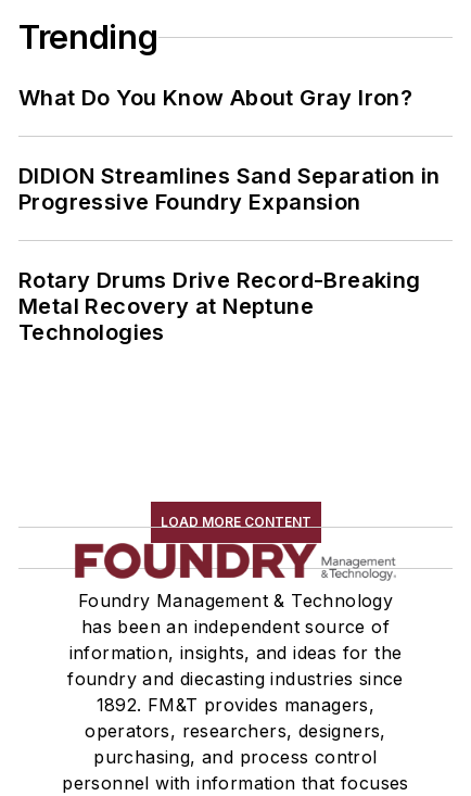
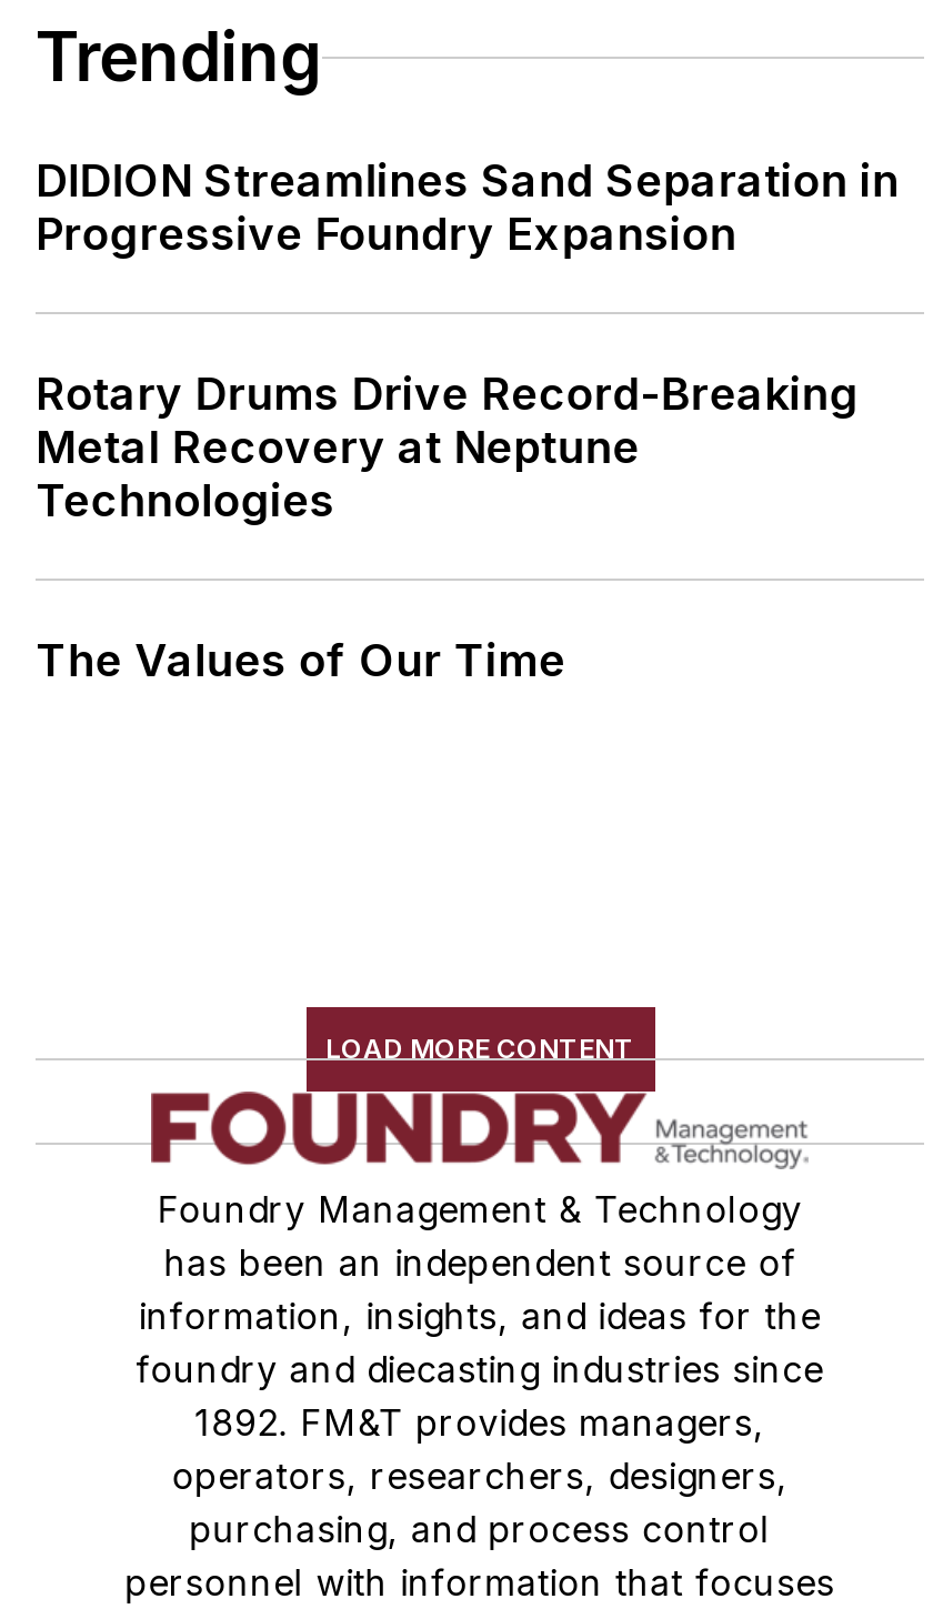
[18,85,413,111] What Do You Know About Gray Iron? -> none
moved [18,163,440,346] -> [36,155,899,528]: DIDION Streamlines Sand Separation in | Progressive Foundry Expansion | Rotary Drums Drive Record-Breaking | Metal Recovery at Neptune | Technologies
none -> [36,635,566,688] The Values of Our Time

